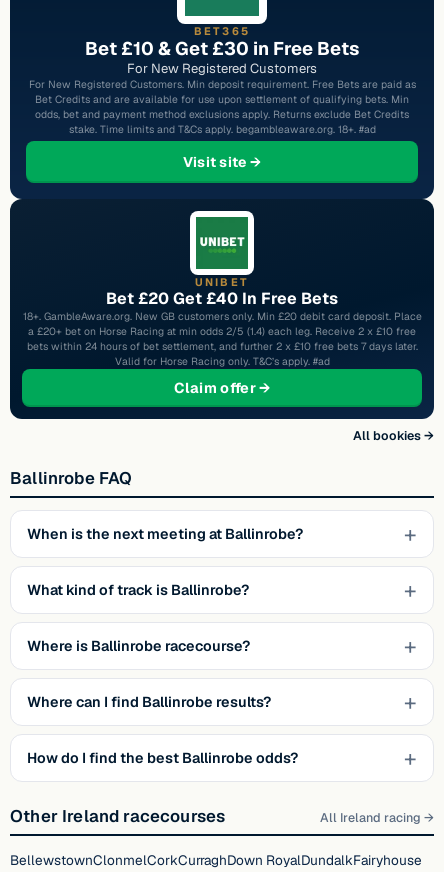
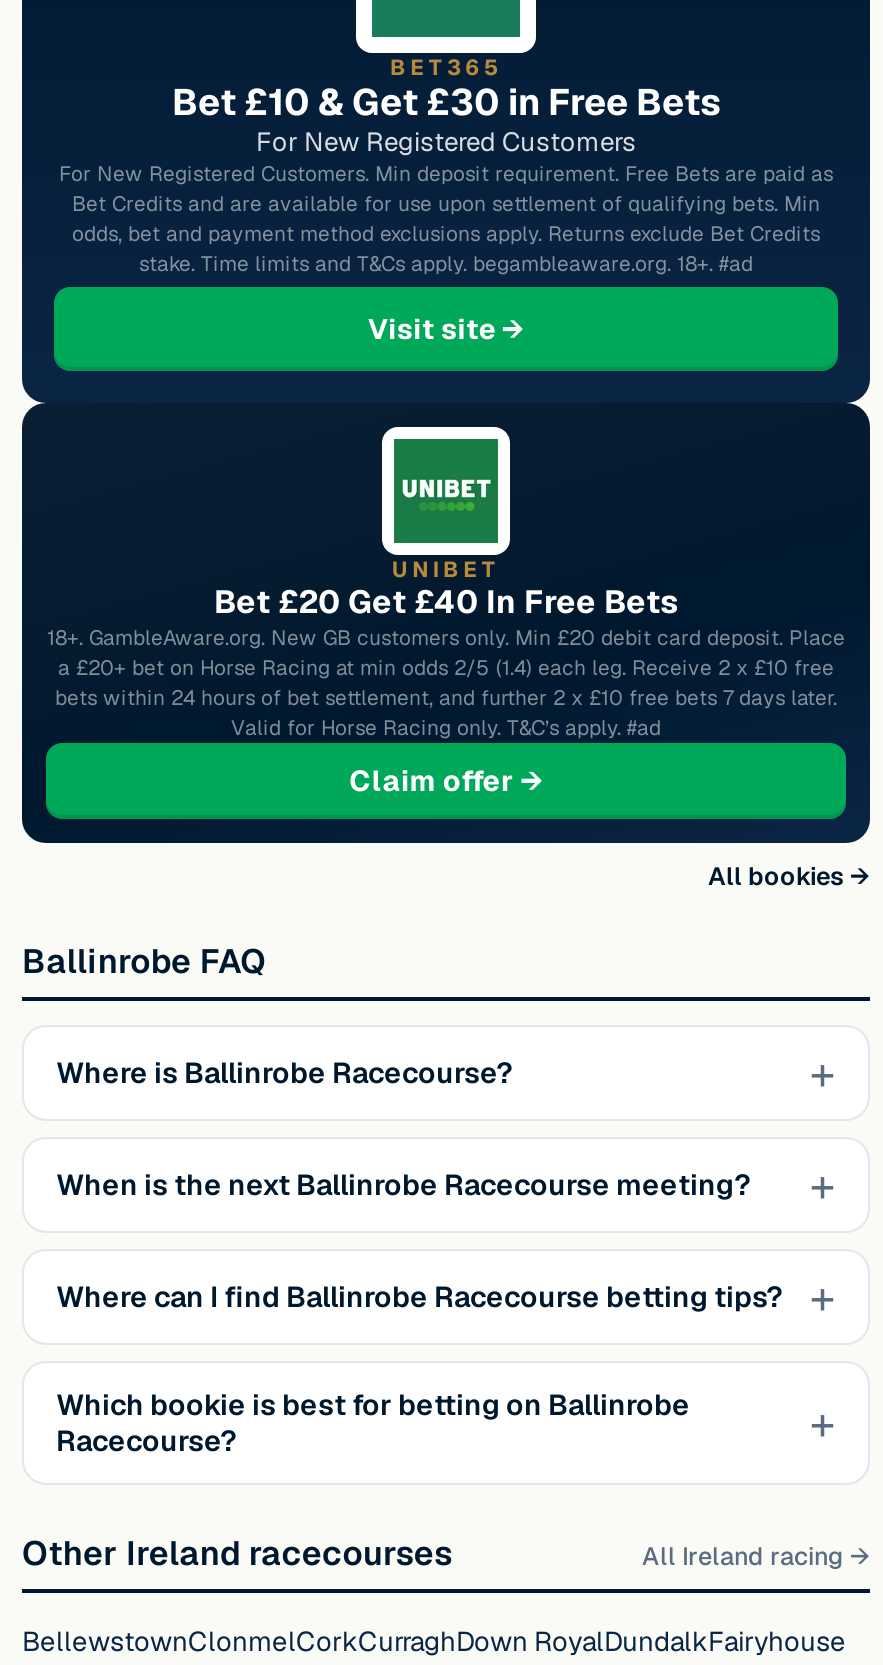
[27,525,303,767] When is the next meeting at Ballinrobe? | What kind of track is Ballinrobe? | Where is Ballinrobe racecourse? | Where can I find Ballinrobe results? | How do I find the best Ballinrobe odds? -> [56,1055,782,1459] Where is Ballinrobe Racecourse? | When is the next Ballinrobe Racecourse meeting? | Where can I find Ballinrobe Racecourse betting tips? | Which bookie is best for betting on Ballinrobe | Racecourse?

